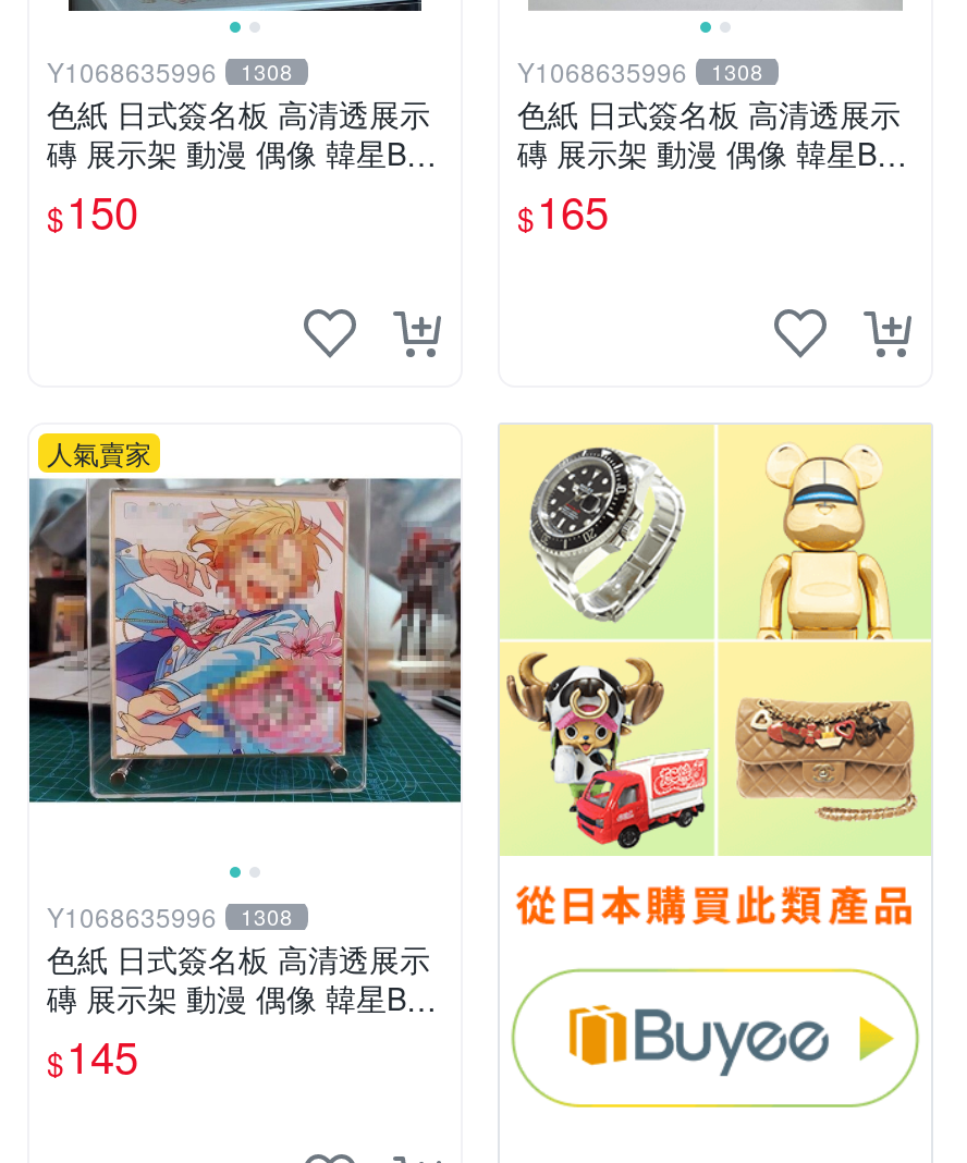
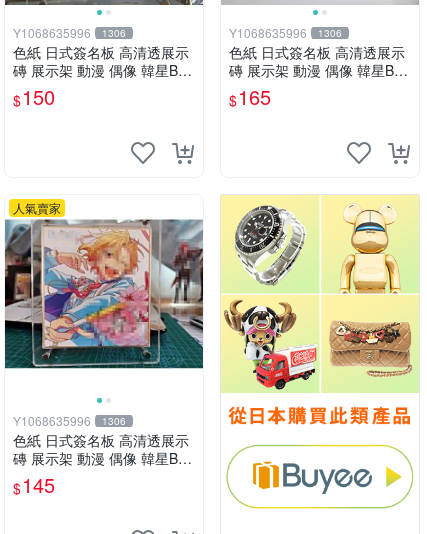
[47,53,293,90] Y1068635996 1308 -> [13,24,126,41] Y1068635996 1306
[517,53,763,90] Y1068635996 1308 -> [229,24,342,41] Y1068635996 1306
[47,898,293,935] Y1068635996 1308 -> [13,412,126,429] Y1068635996 1306

